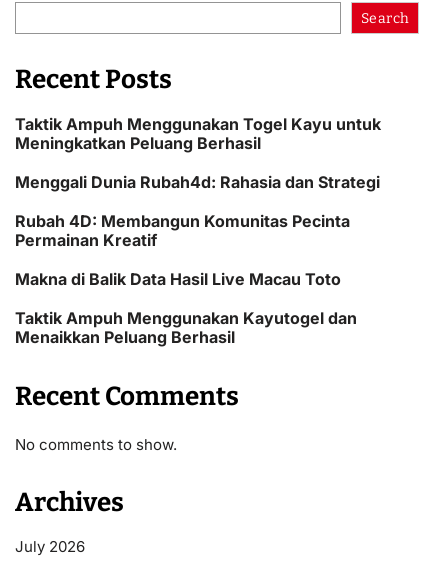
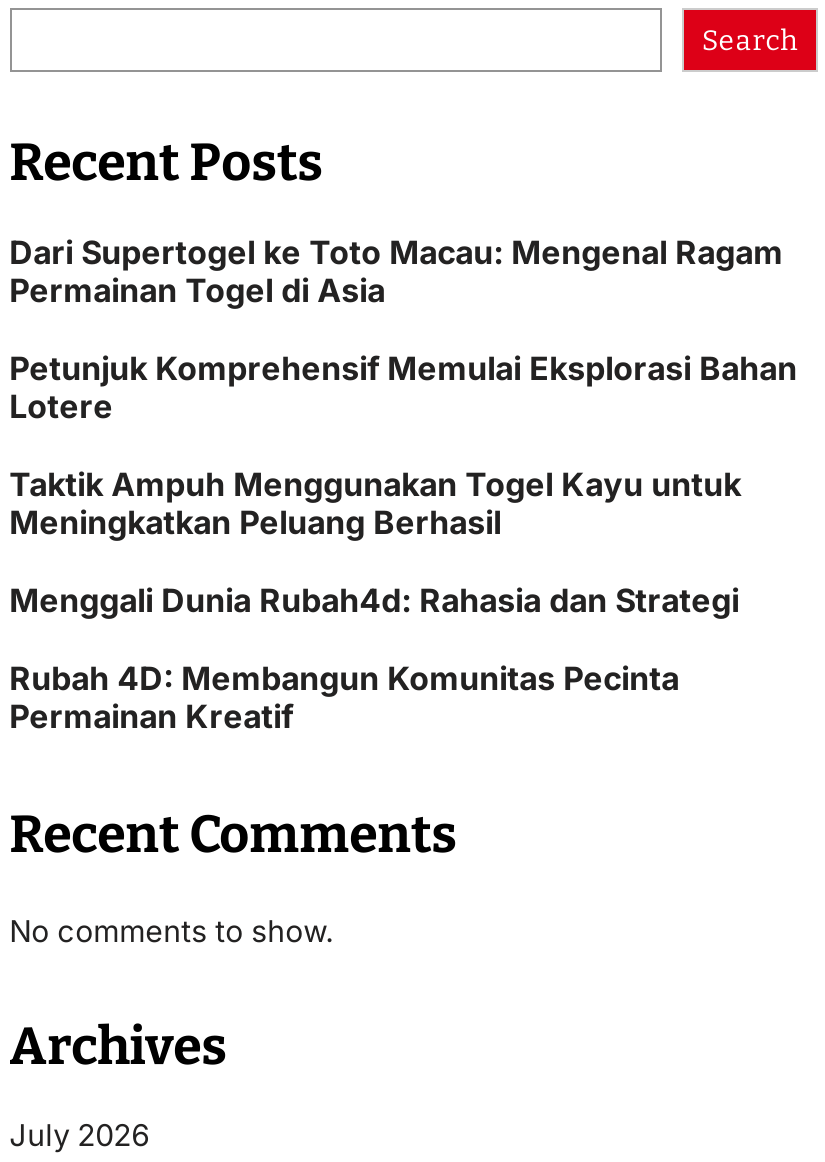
none -> [9,232,797,426] Dari Supertogel ke Toto Macau: Mengenal Ragam | Permainan Togel di Asia | Petunjuk Komprehensif Memulai Eksplorasi Bahan | Lotere
moved [15,114,381,250] -> [9,464,741,736]: Taktik Ampuh Menggunakan Togel Kayu untuk | Meningkatkan Peluang Berhasil | Menggali Dunia Rubah4d: Rahasia dan Strategi | Rubah 4D: Membangun Komunitas Pecinta | Permainan Kreatif
[15,269,357,347] Makna di Balik Data Hasil Live Macau Toto | Taktik Ampuh Menggunakan Kayutogel dan | Menaikkan Peluang Berhasil -> none

